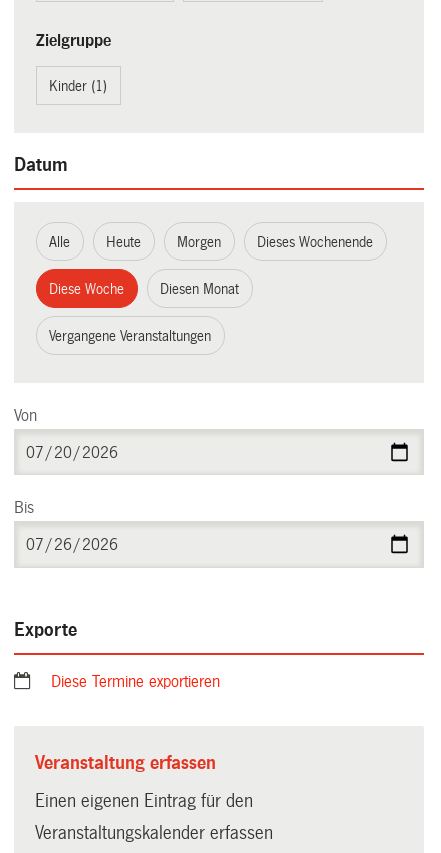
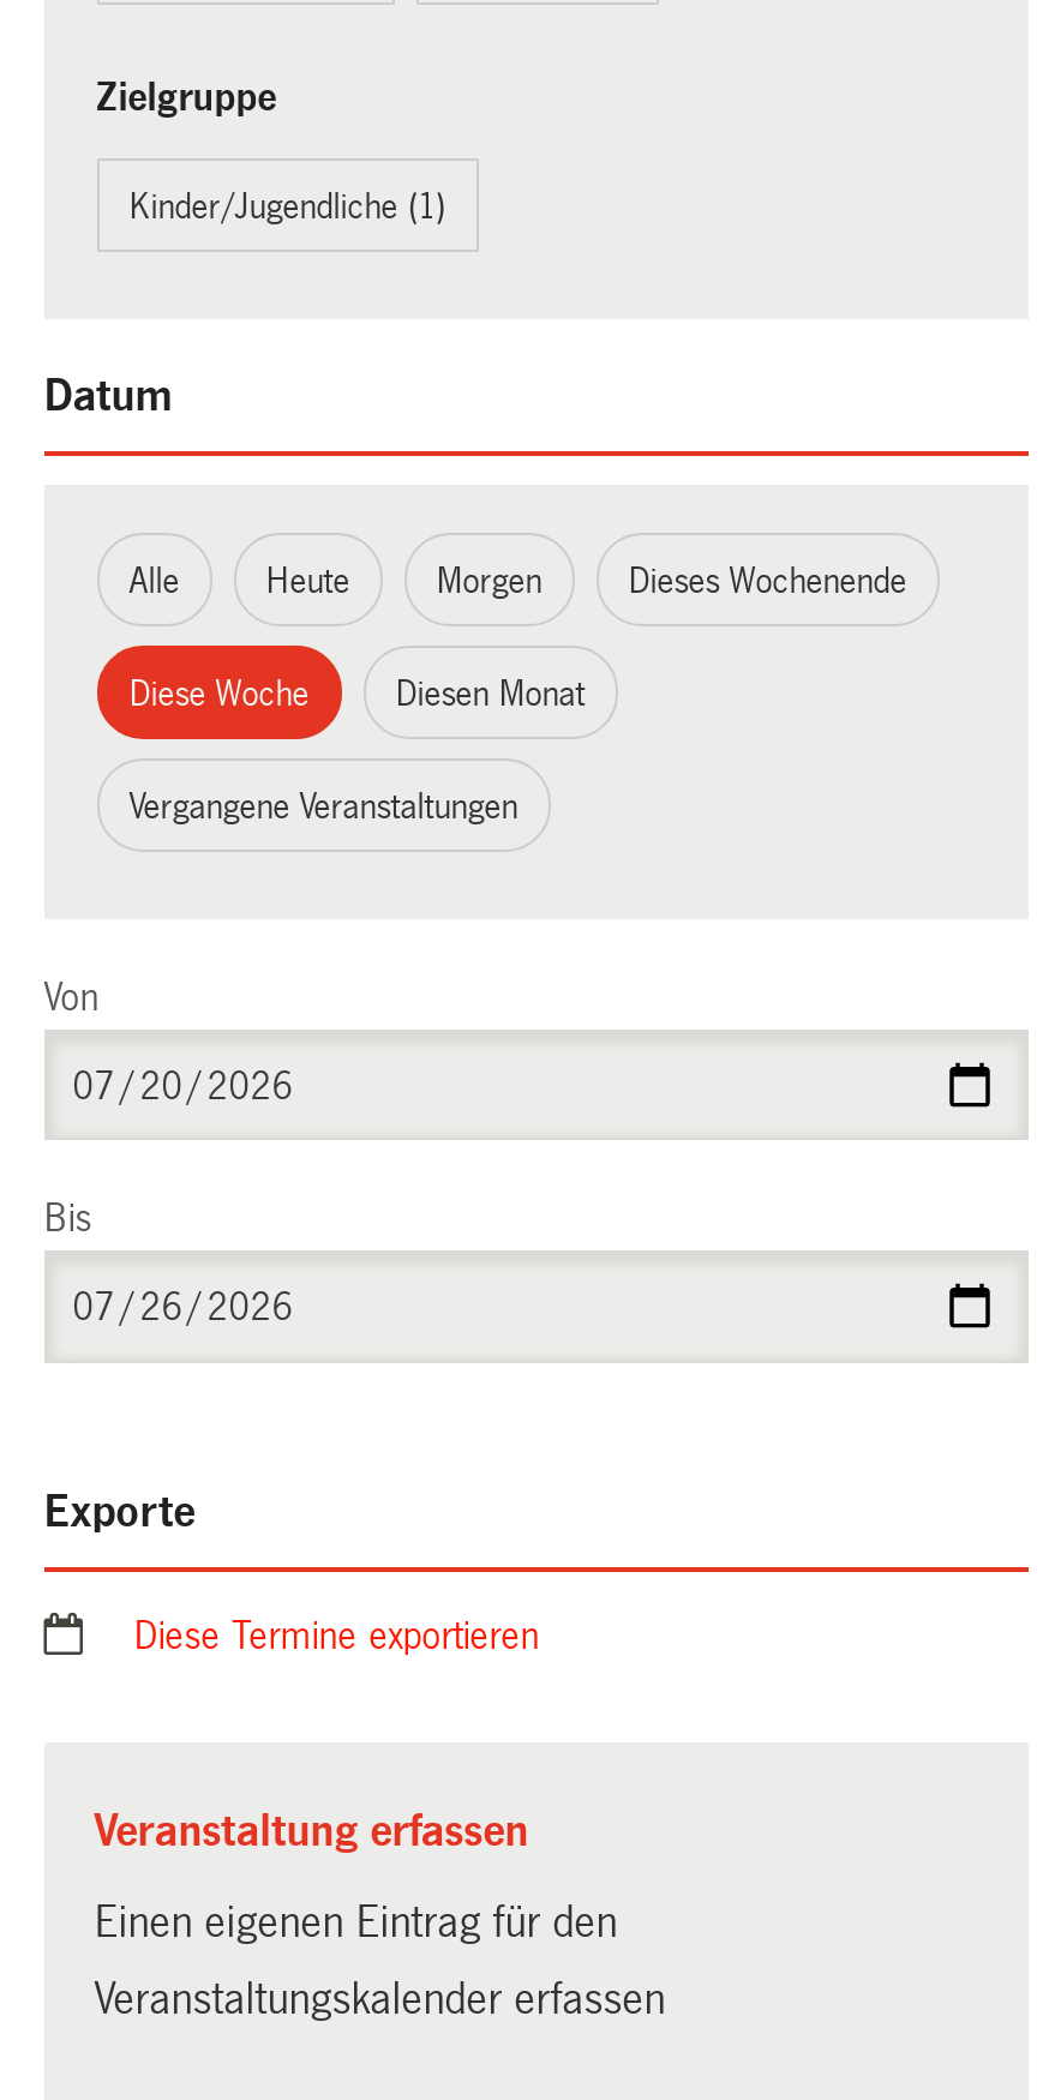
[49,77,107,93] Kinder (1) -> [129,186,446,224] Kinder/Jugendliche (1)

